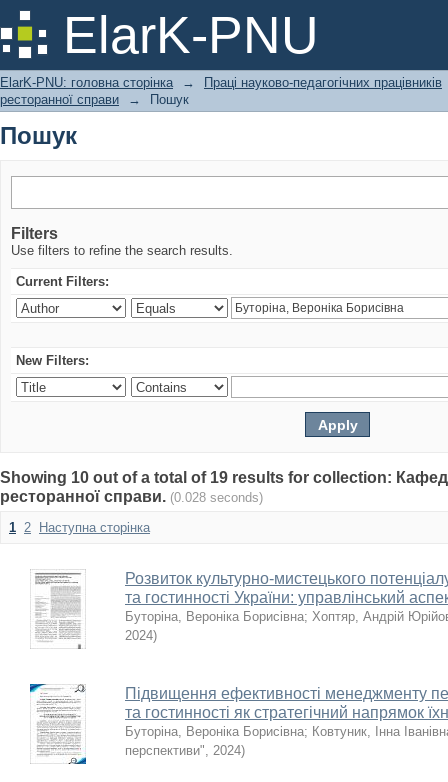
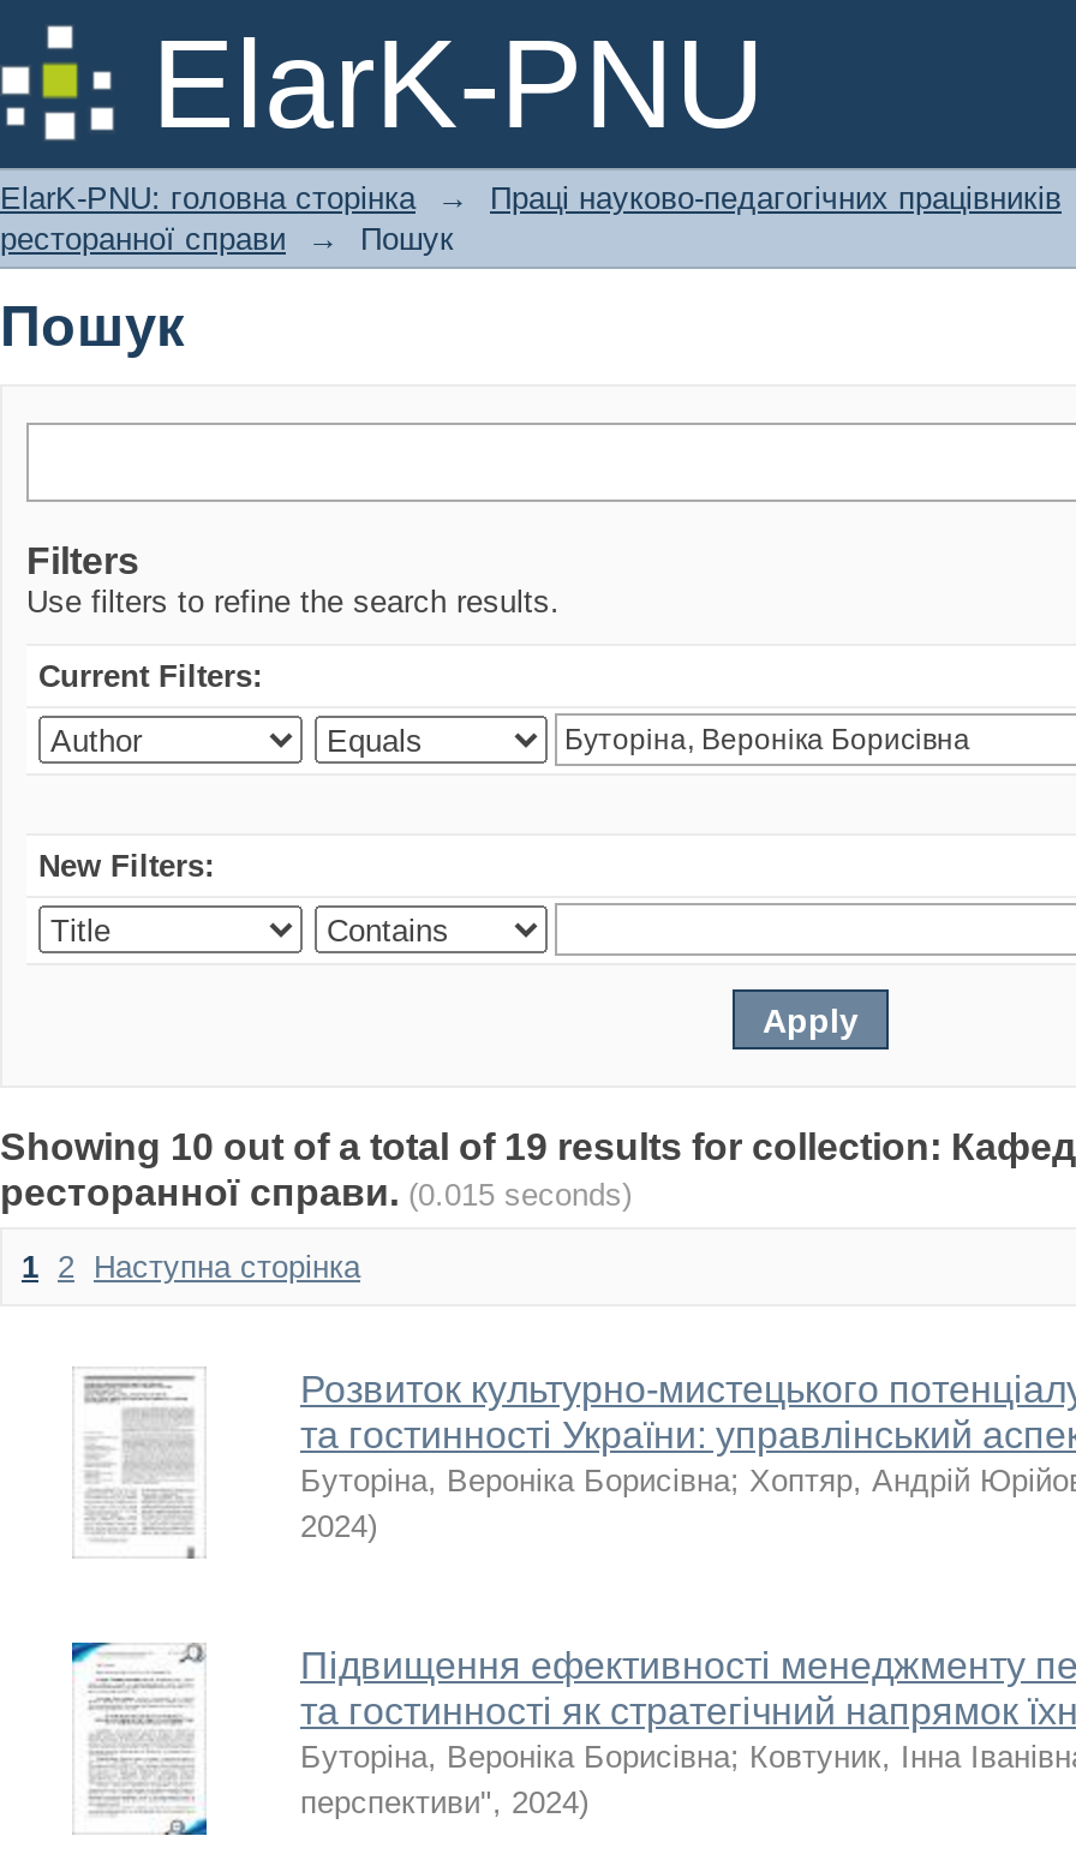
[0,488,263,505] ресторанної справи. (0.028 seconds) -> [0,1172,632,1213] ресторанної справи. (0.015 seconds)

